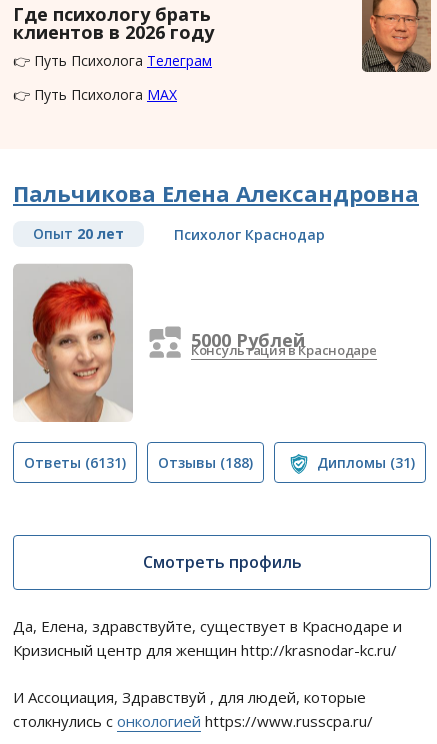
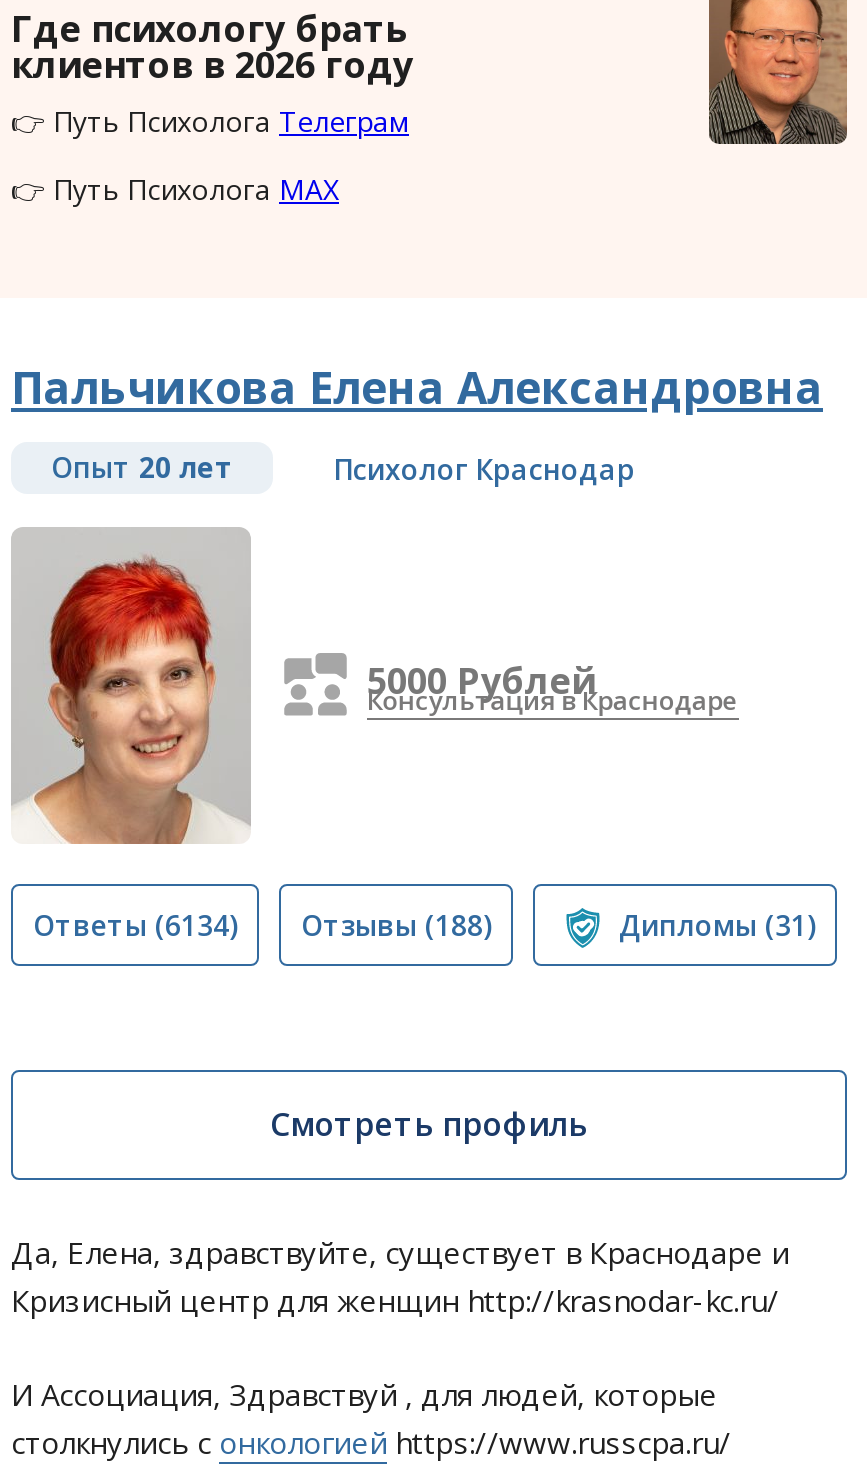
[24,453,253,472] Ответы (6131) Отзывы (188) -> [33,907,491,945] Ответы (6134) Отзывы (188)

